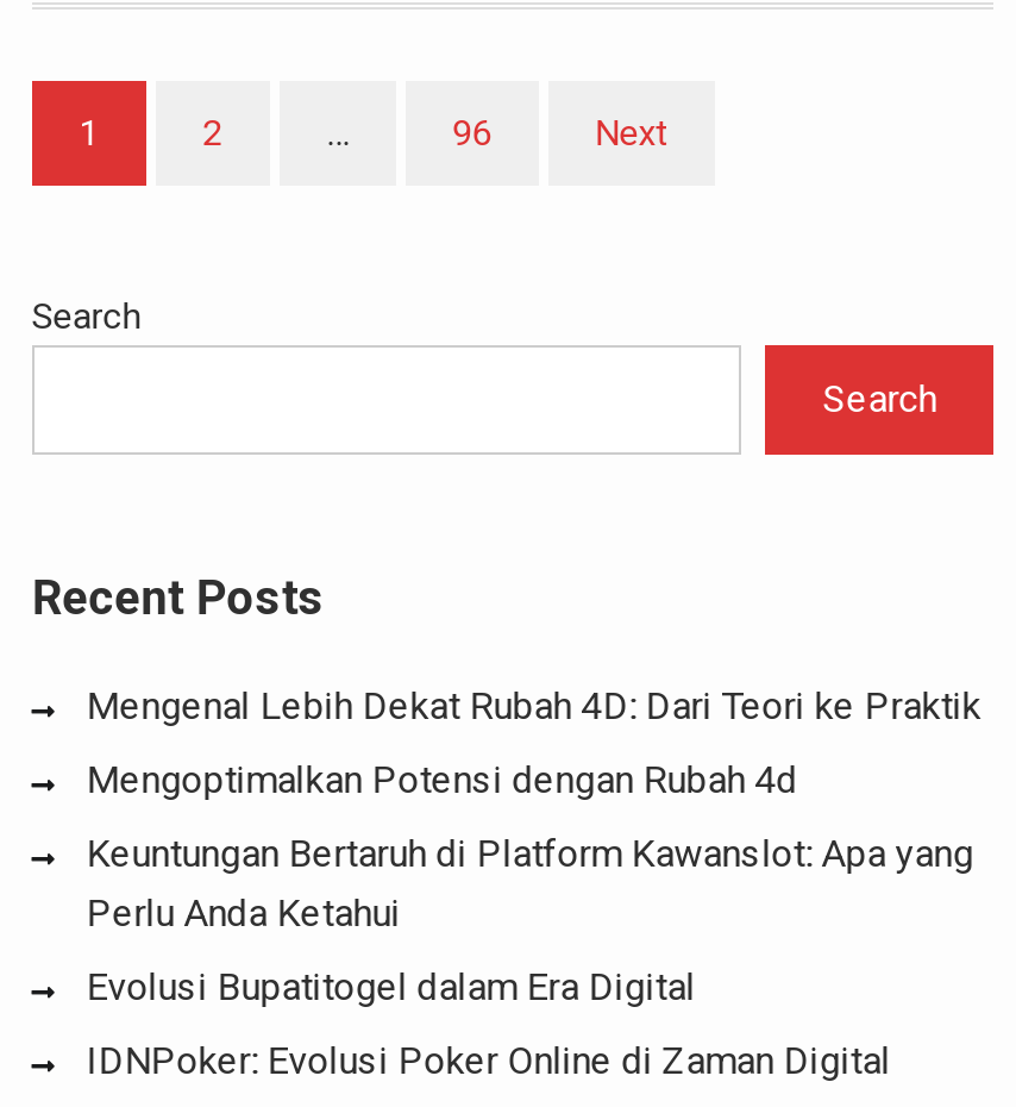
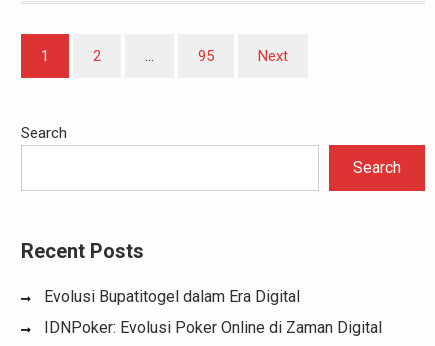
[453,112,491,155] 96 -> [198,47,214,65] 95
[86,683,981,936] Mengenal Lebih Dekat Rubah 4D: Dari Teori ke Praktik | Mengoptimalkan Potensi dengan Rubah 4d | Keuntungan Bertaruh di Platform Kawanslot: Apa yang | Perlu Anda Ketahui -> none

